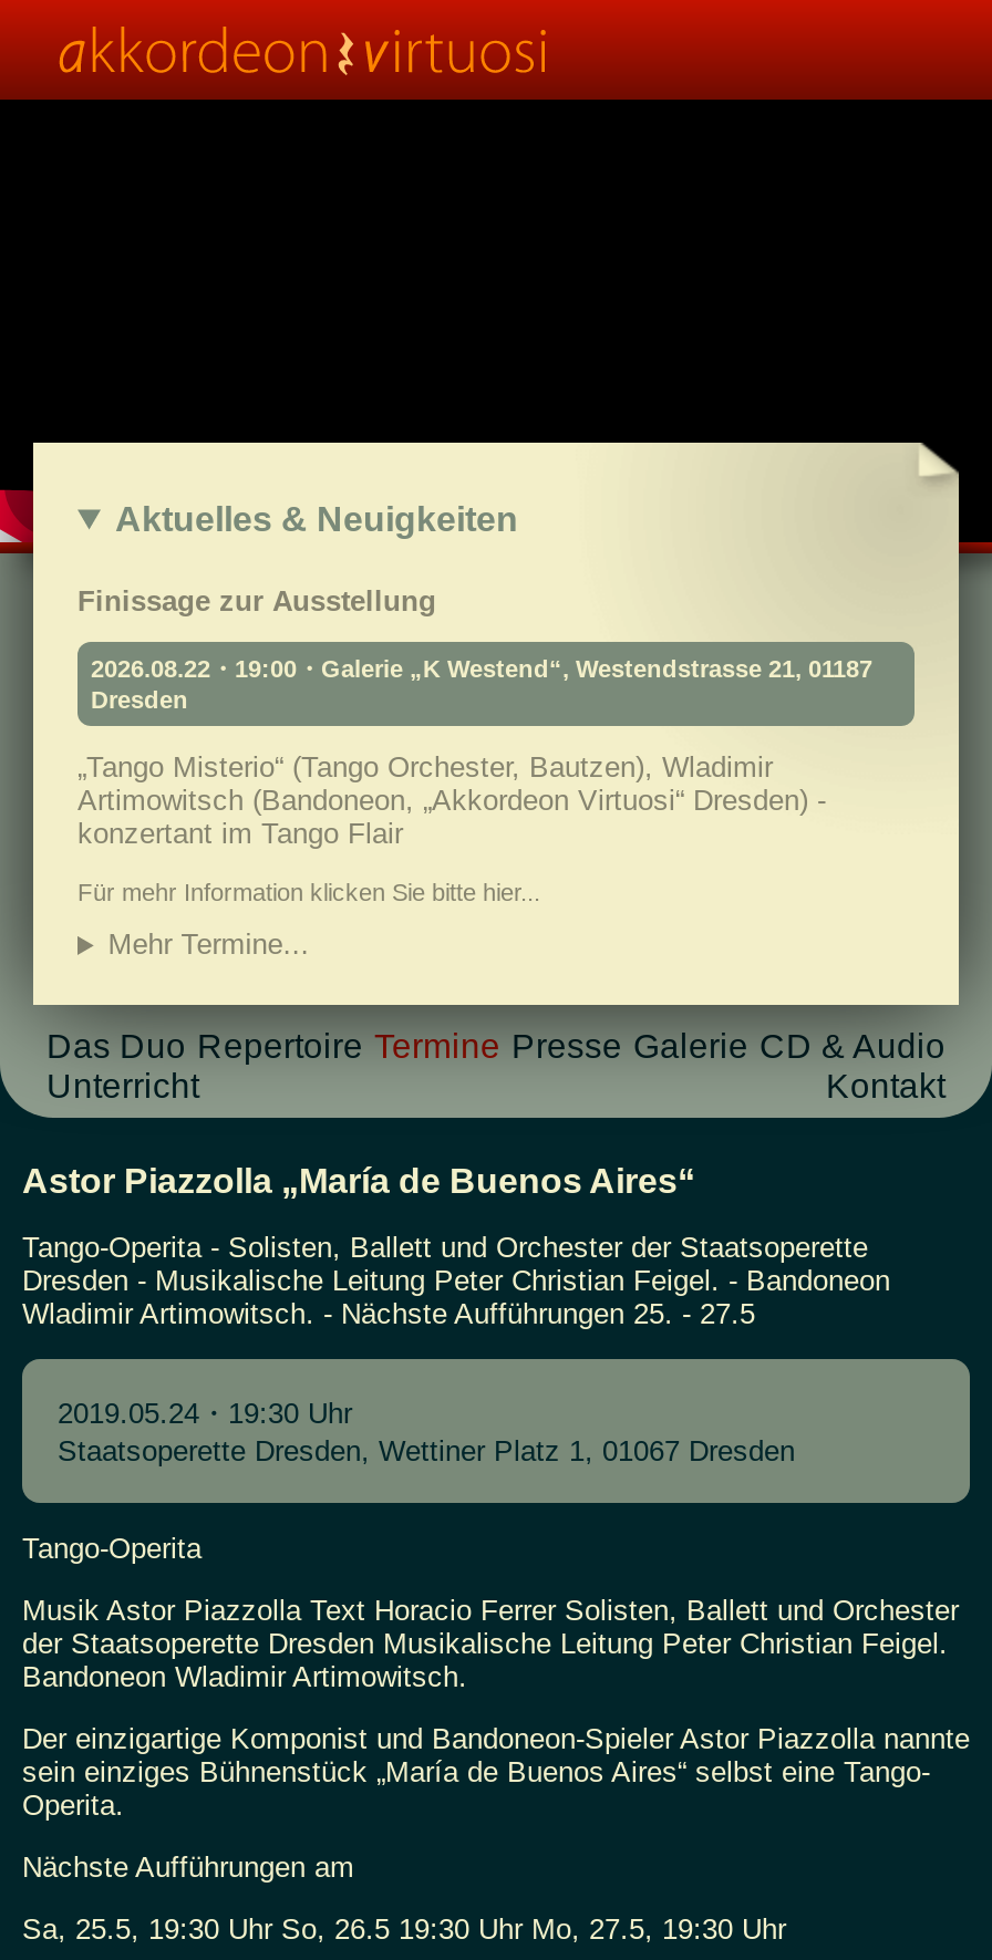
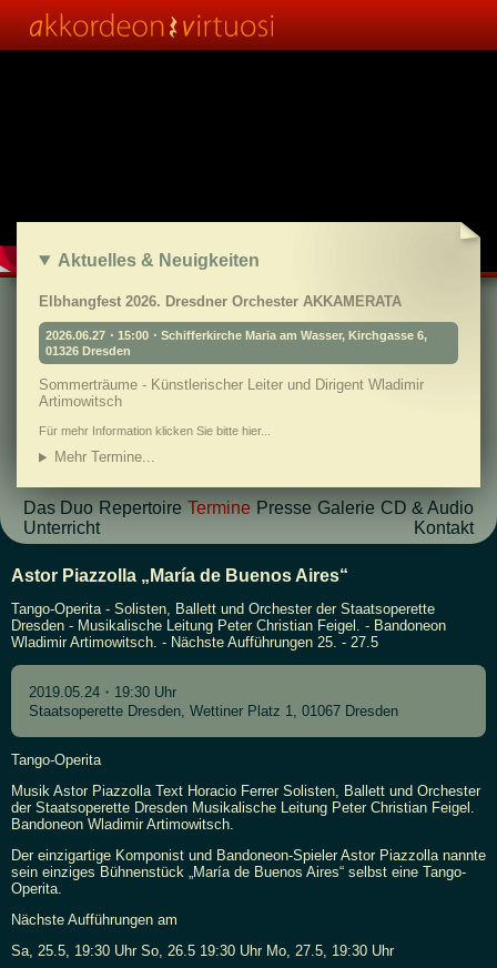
[77,584,436,618] Finissage zur Ausstellung -> [39,293,402,310] Elbhangfest 2026. Dresdner Orchester AKKAMERATA
[91,655,872,712] 2026.08.22・19:00・Galerie „K Westend“, Westendstrasse 21, 01187 | Dresden -> [45,328,427,357] 2026.06.27・15:00・Schifferkirche Maria am Wasser, Kirchgasse 6, | 01326 Dresden
[77,750,826,849] „Tango Misterio“ (Tango Orchester, Bautzen), Wladimir | Artimowitsch (Bandoneon, „Akkordeon Virtuosi“ Dresden) - | konzertant im Tango Flair -> [39,376,424,409] Sommerträume - Künstlerischer Leiter und Dirigent Wladimir | Artimowitsch

